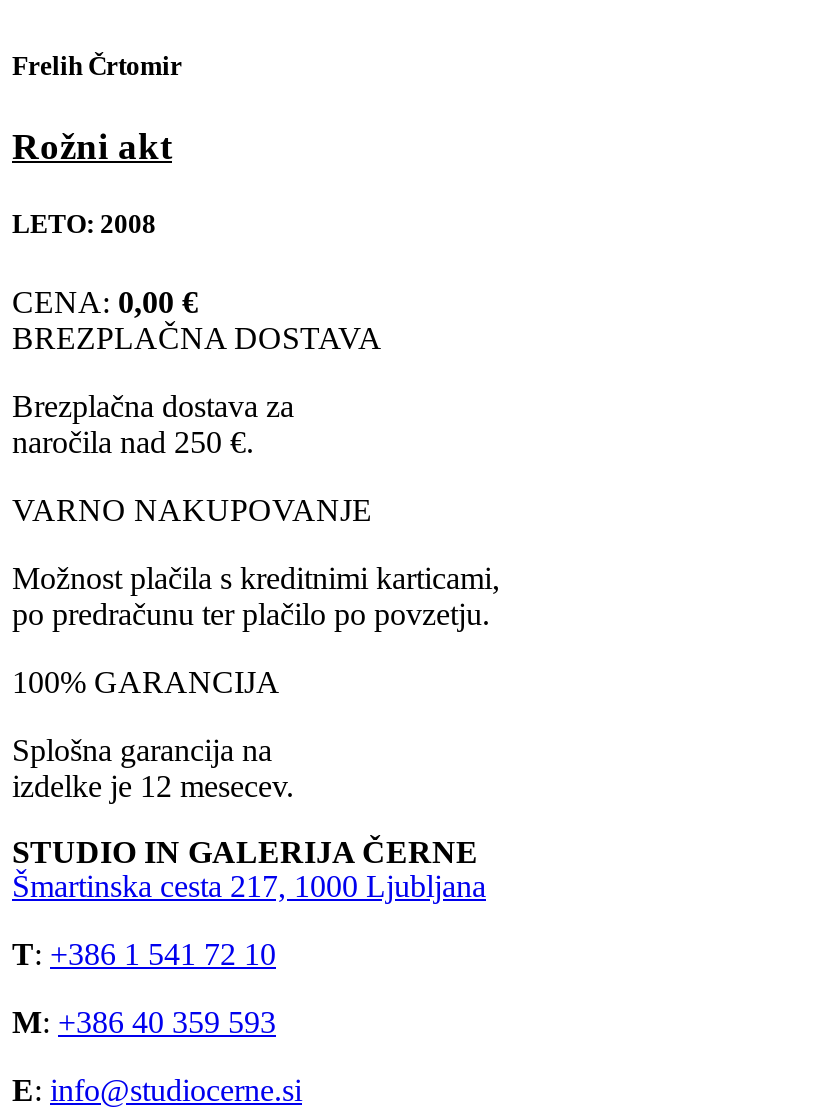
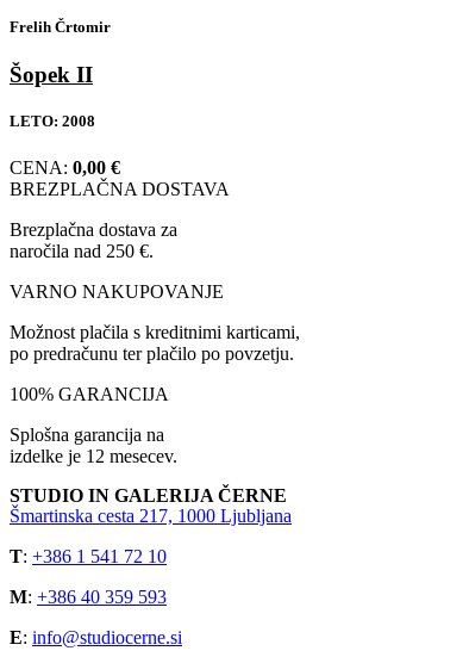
[12,124,172,166] Rožni akt -> [10,61,93,86] Šopek II

